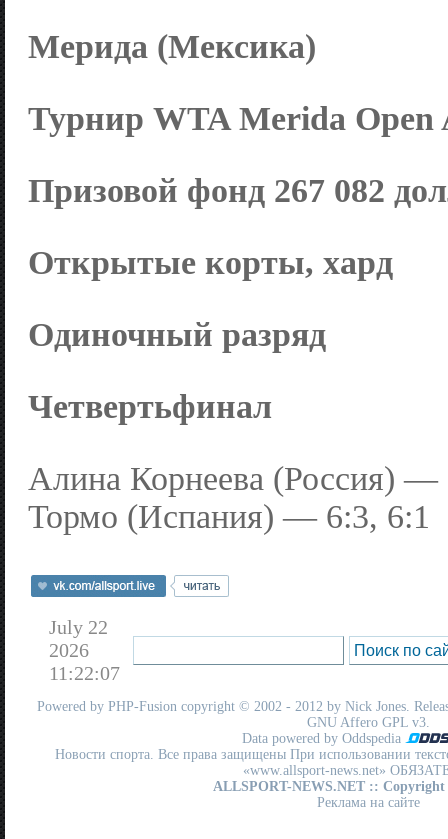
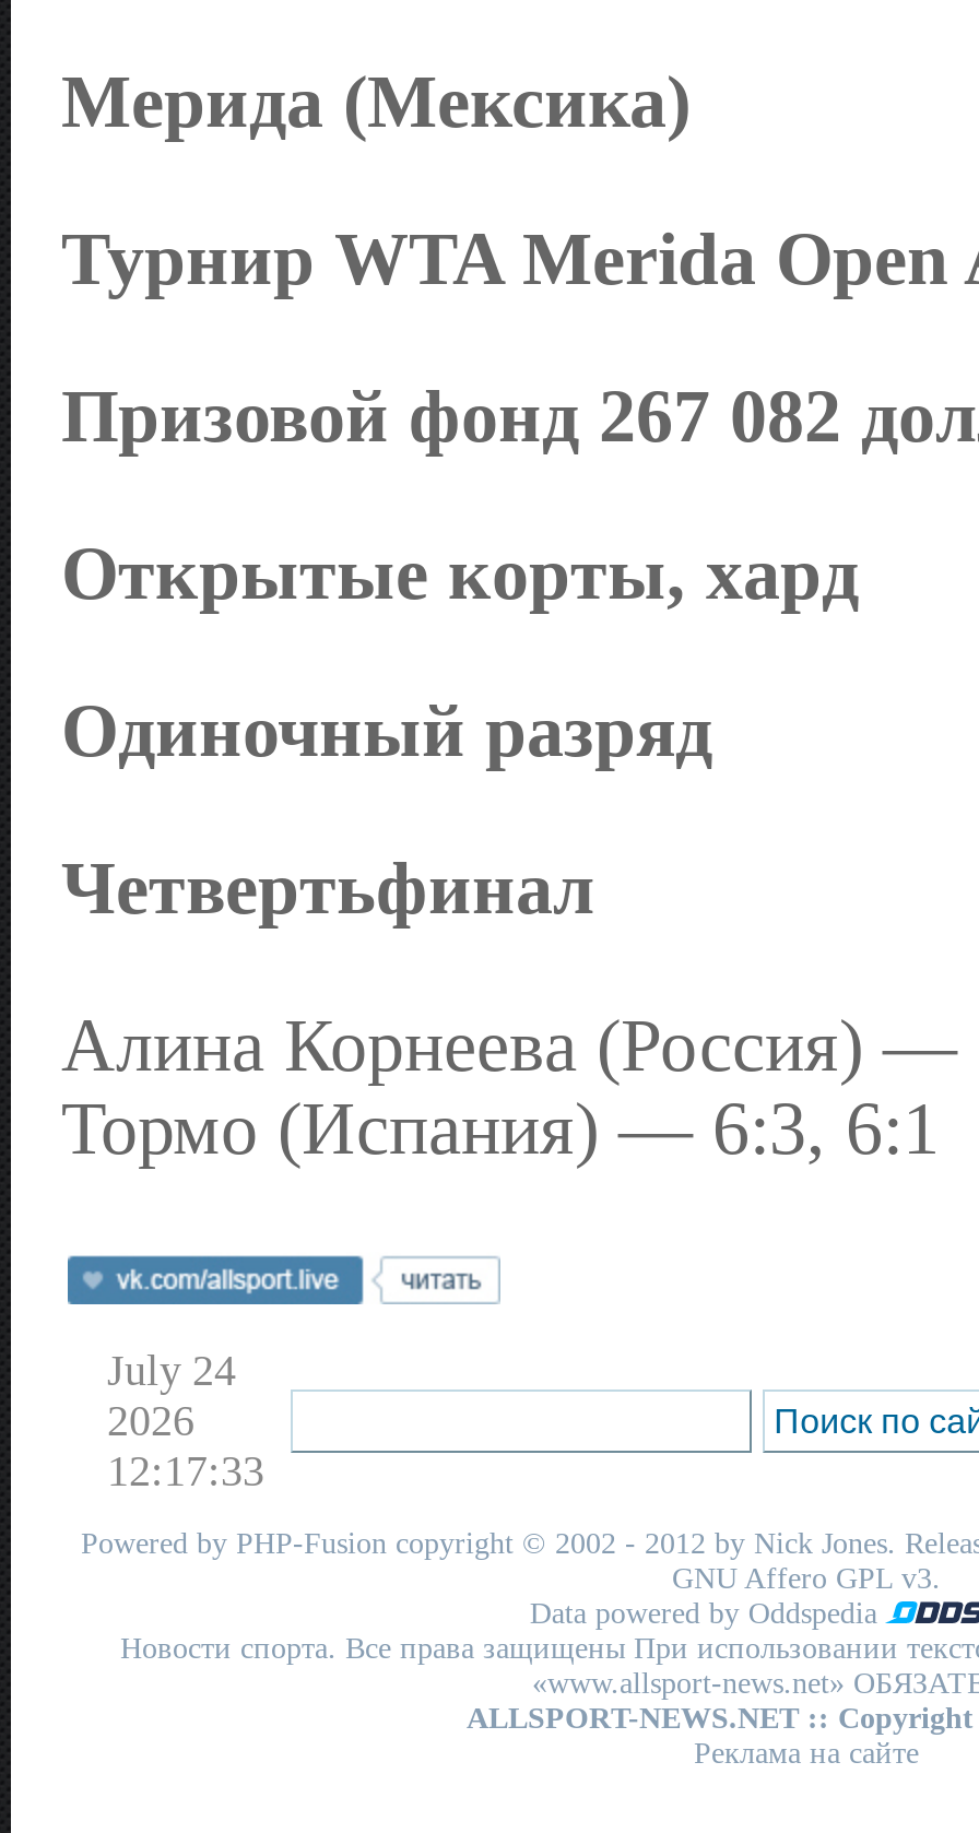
[49,615,108,637] July 22 -> [107,1345,236,1393] July 24
[49,661,120,683] 11:22:07 -> [107,1445,264,1493] 12:17:33

